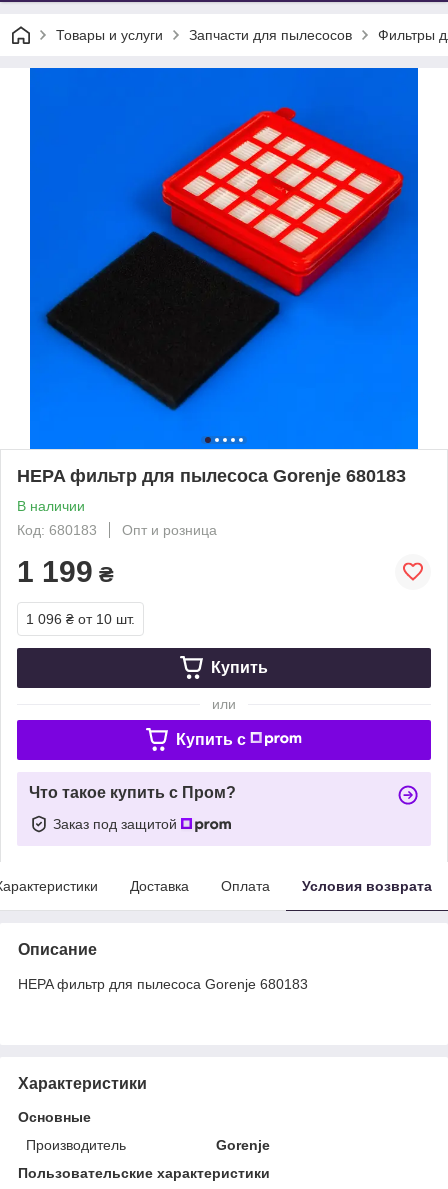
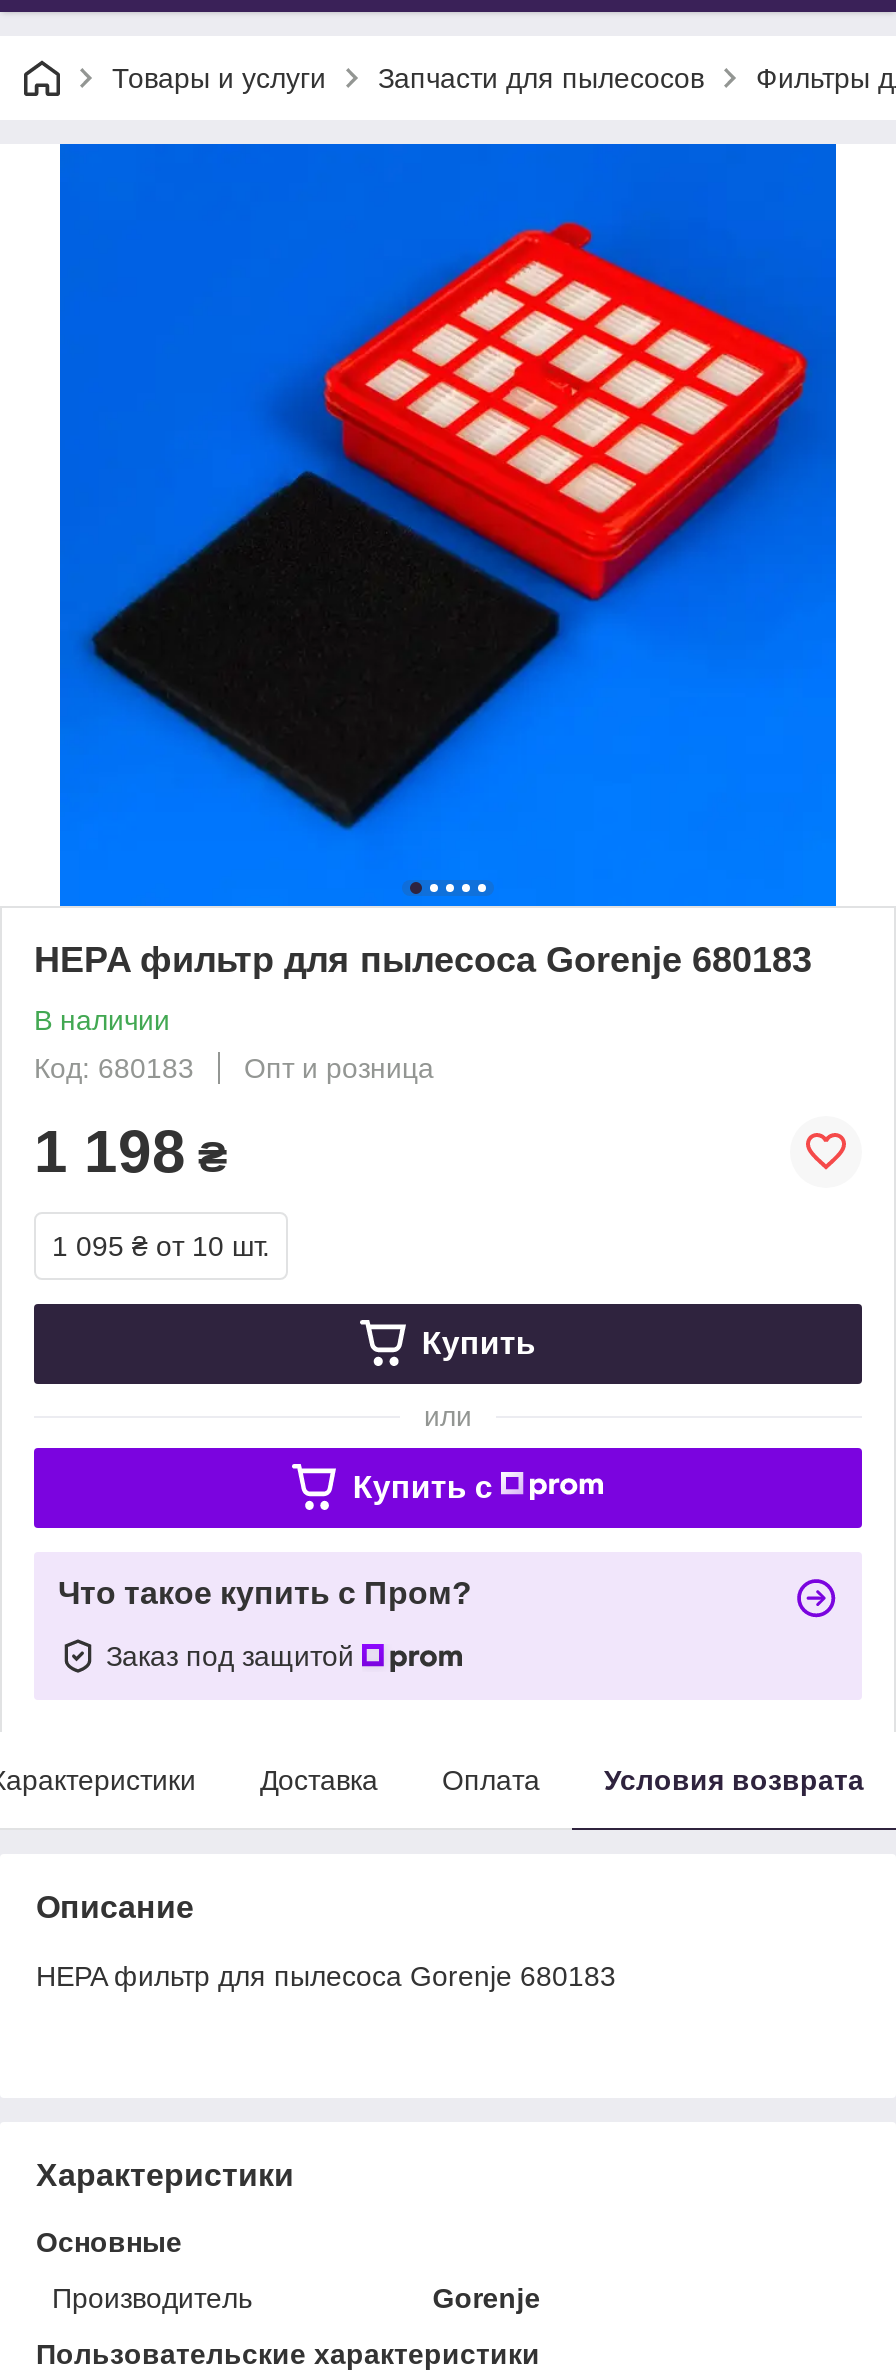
[17,555,114,588] 1 199 ₴ -> [34,1118,228,1184] 1 198 ₴
[26,611,135,627] 1 096 ₴ от 10 шт. -> [52,1230,270,1262] 1 095 ₴ от 10 шт.

